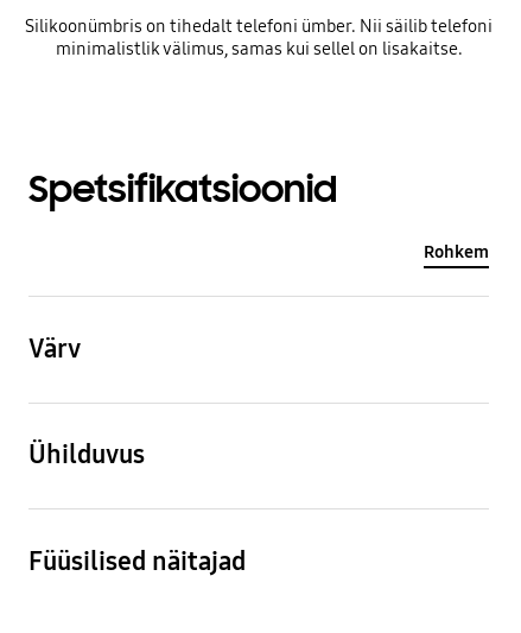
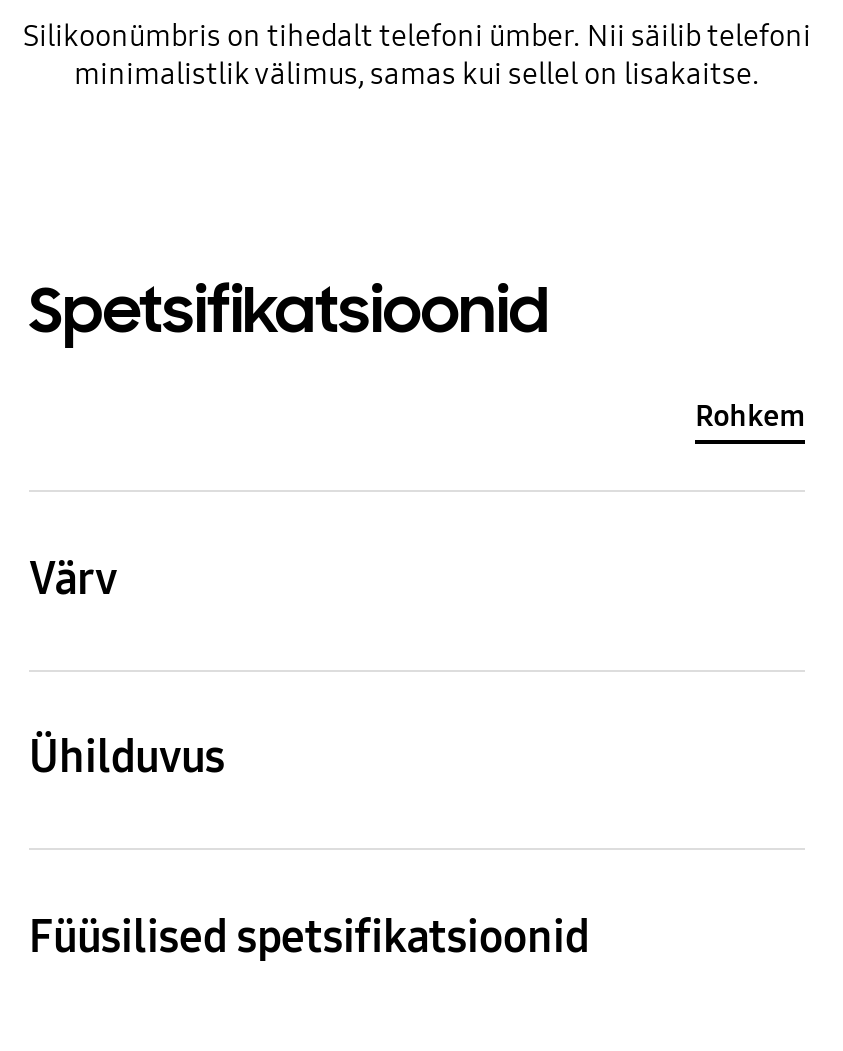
[28,545,246,577] Füüsilised näitajad -> [29,910,589,964] Füüsilised spetsifikatsioonid

